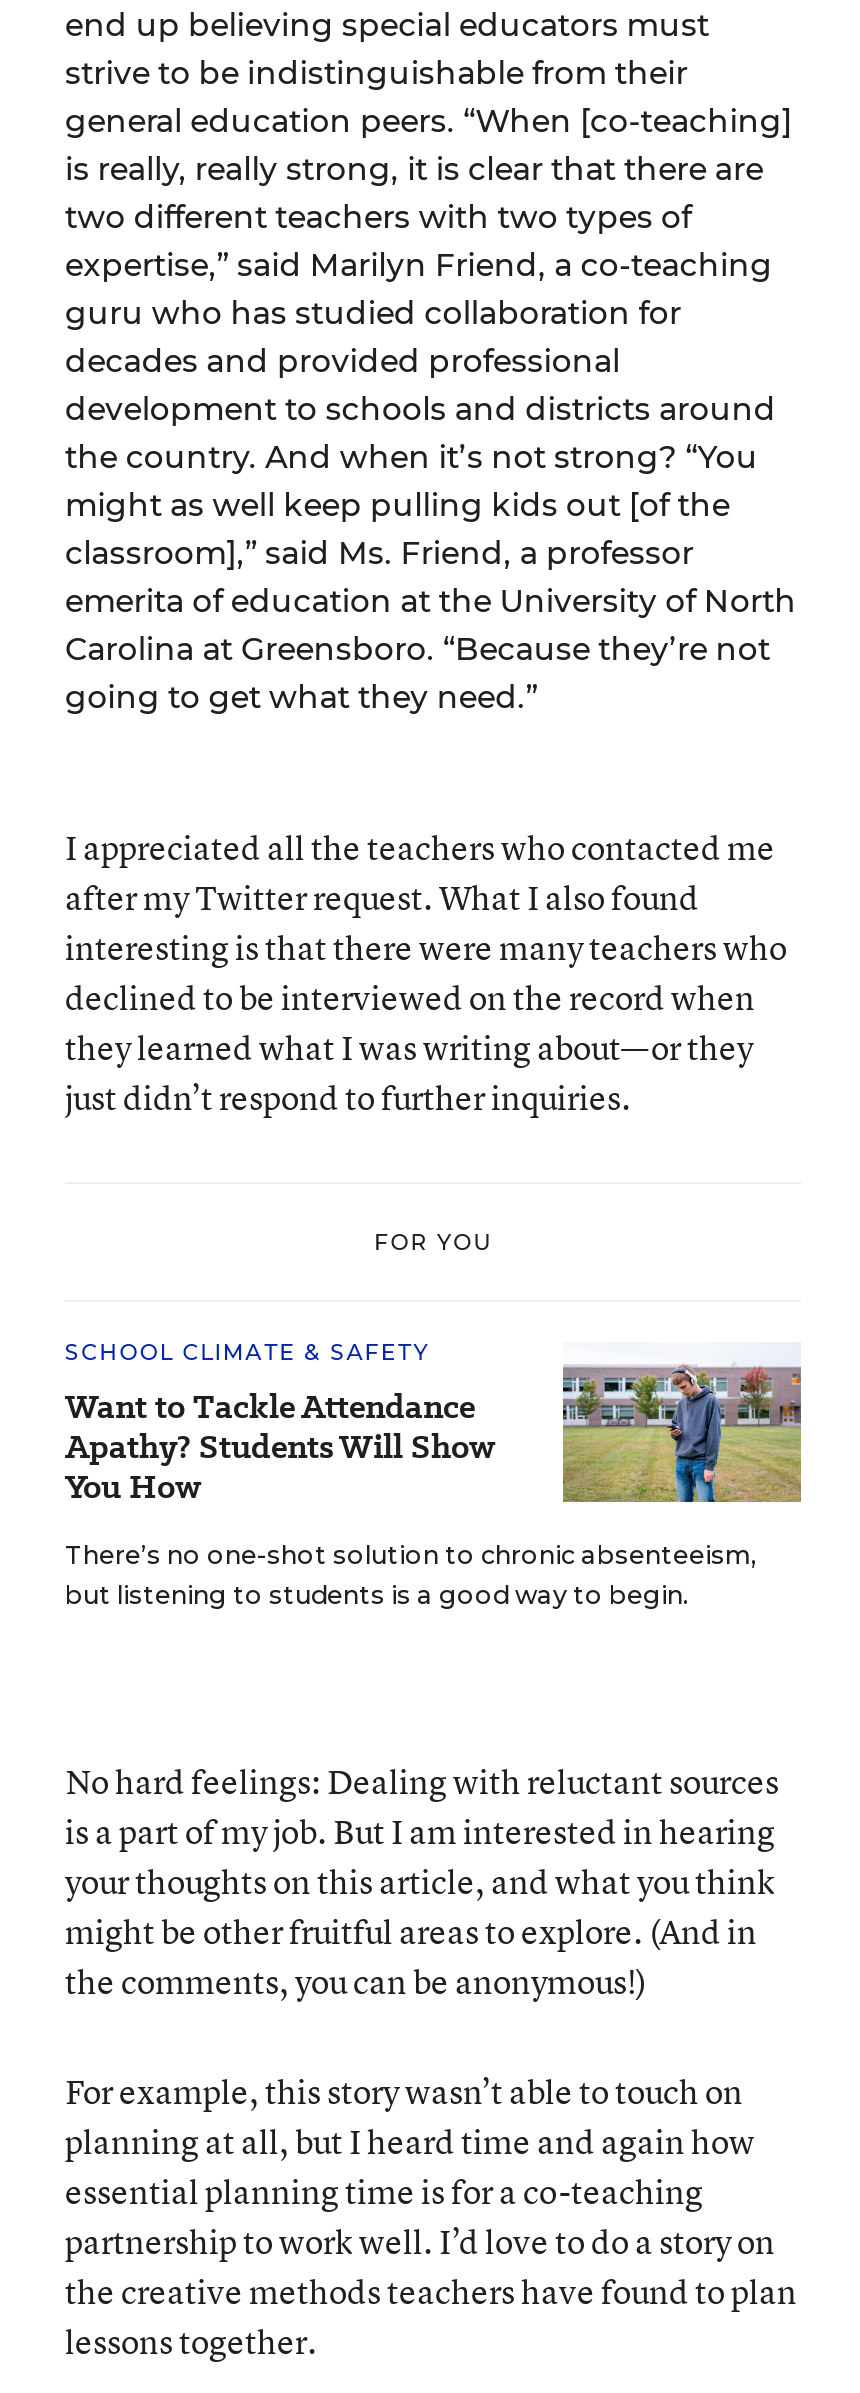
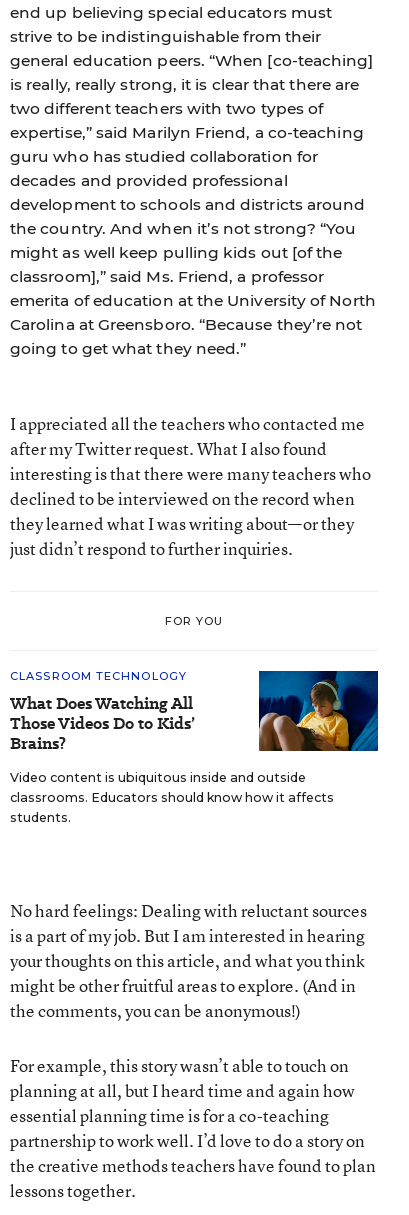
[65,1338,495,1510] SCHOOL CLIMATE & SAFETY | Want to Tackle Attendance | Apathy? Students Will Show | You How -> [10,669,195,755] CLASSROOM TECHNOLOGY | What Does Watching All | Those Videos Do to Kids’ | Brains?
[65,1342,803,1610] [image] | There’s no one-shot solution to chronic absenteeism, | but listening to students is a good way to begin. -> [10,670,379,825] [image] | Video content is ubiquitous inside and outside | classrooms. Educators should know how it affects | students.

